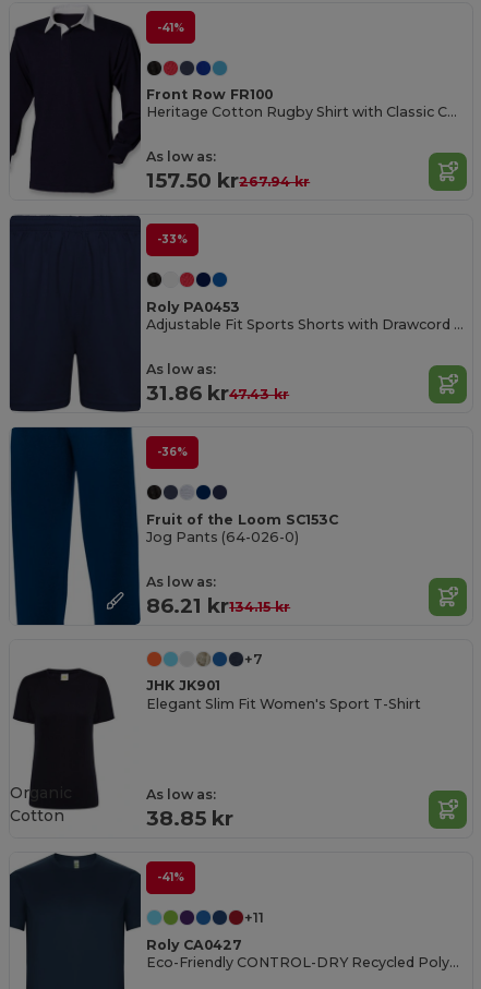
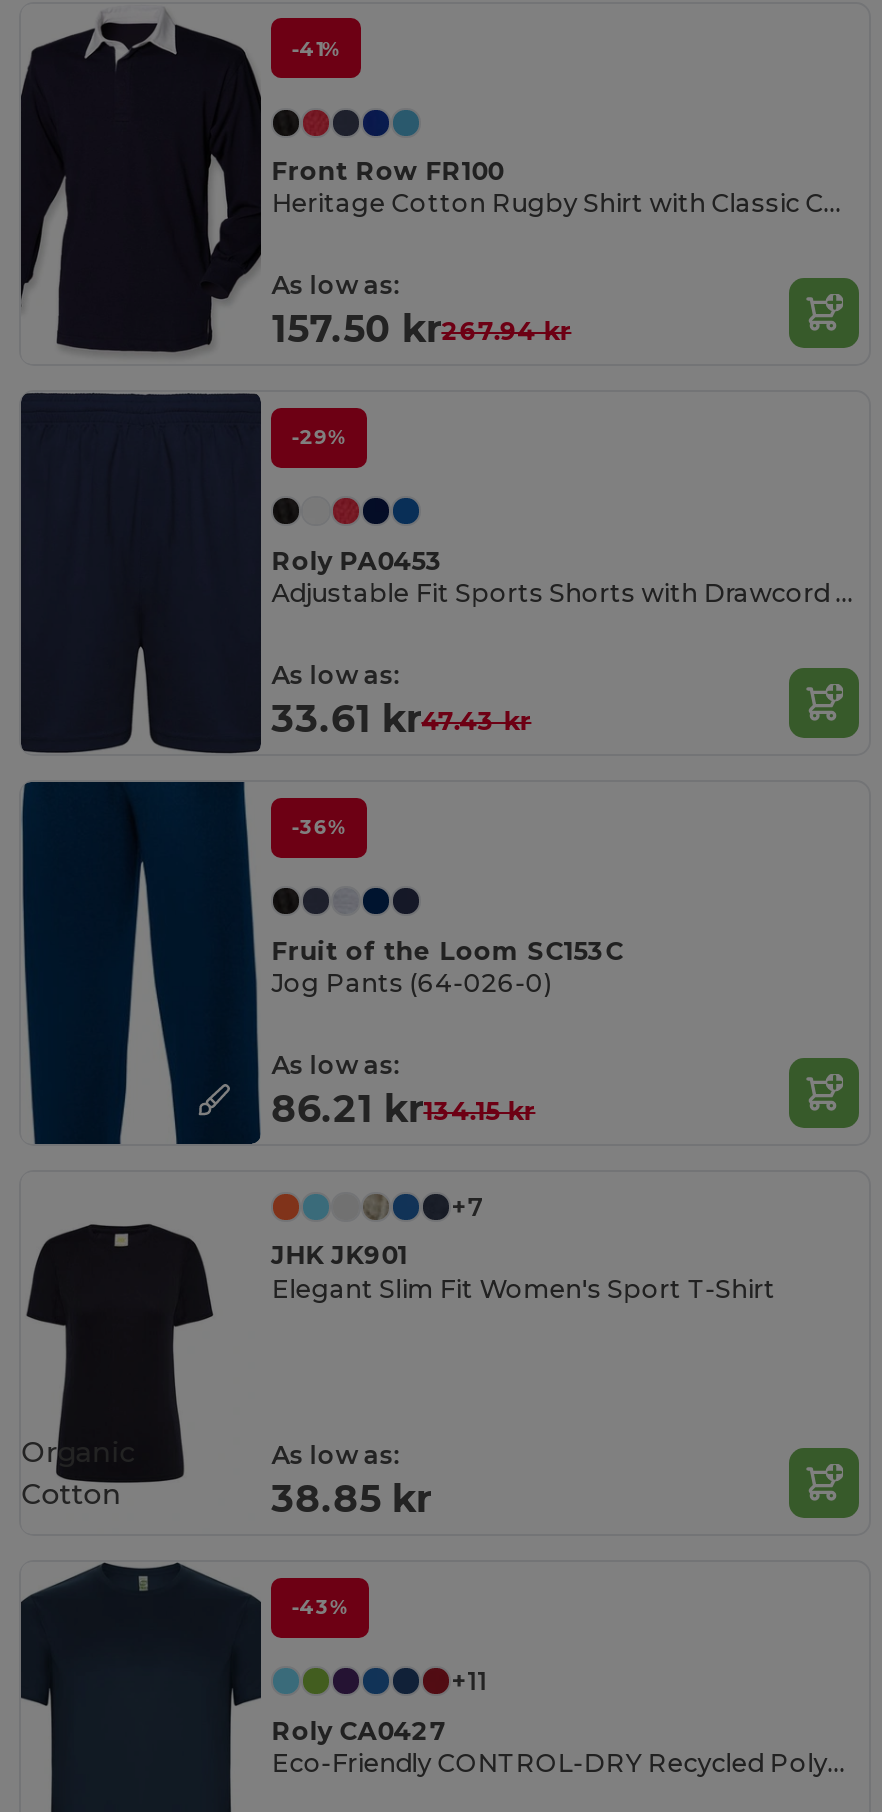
[157,233,188,247] -33% -> [291,425,347,451] -29%
[146,381,289,406] 31.86 kr47.43 kr -> [271,697,531,743] 33.61 kr47.43 kr
[157,871,185,885] -41% -> [291,1595,349,1621] -43%

